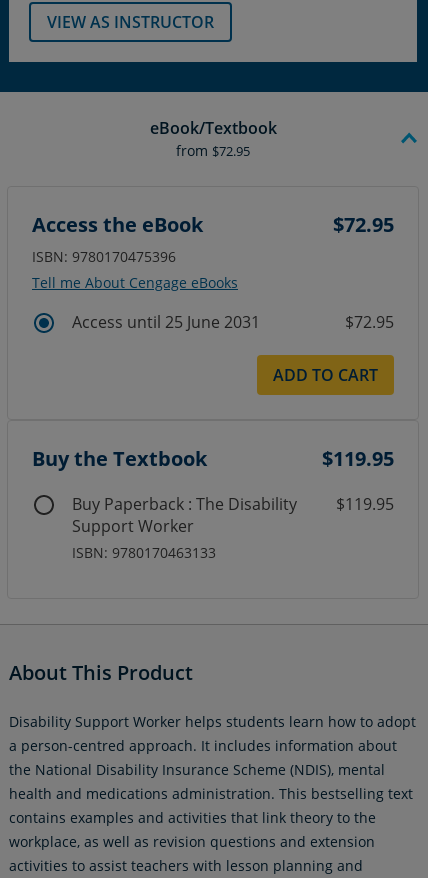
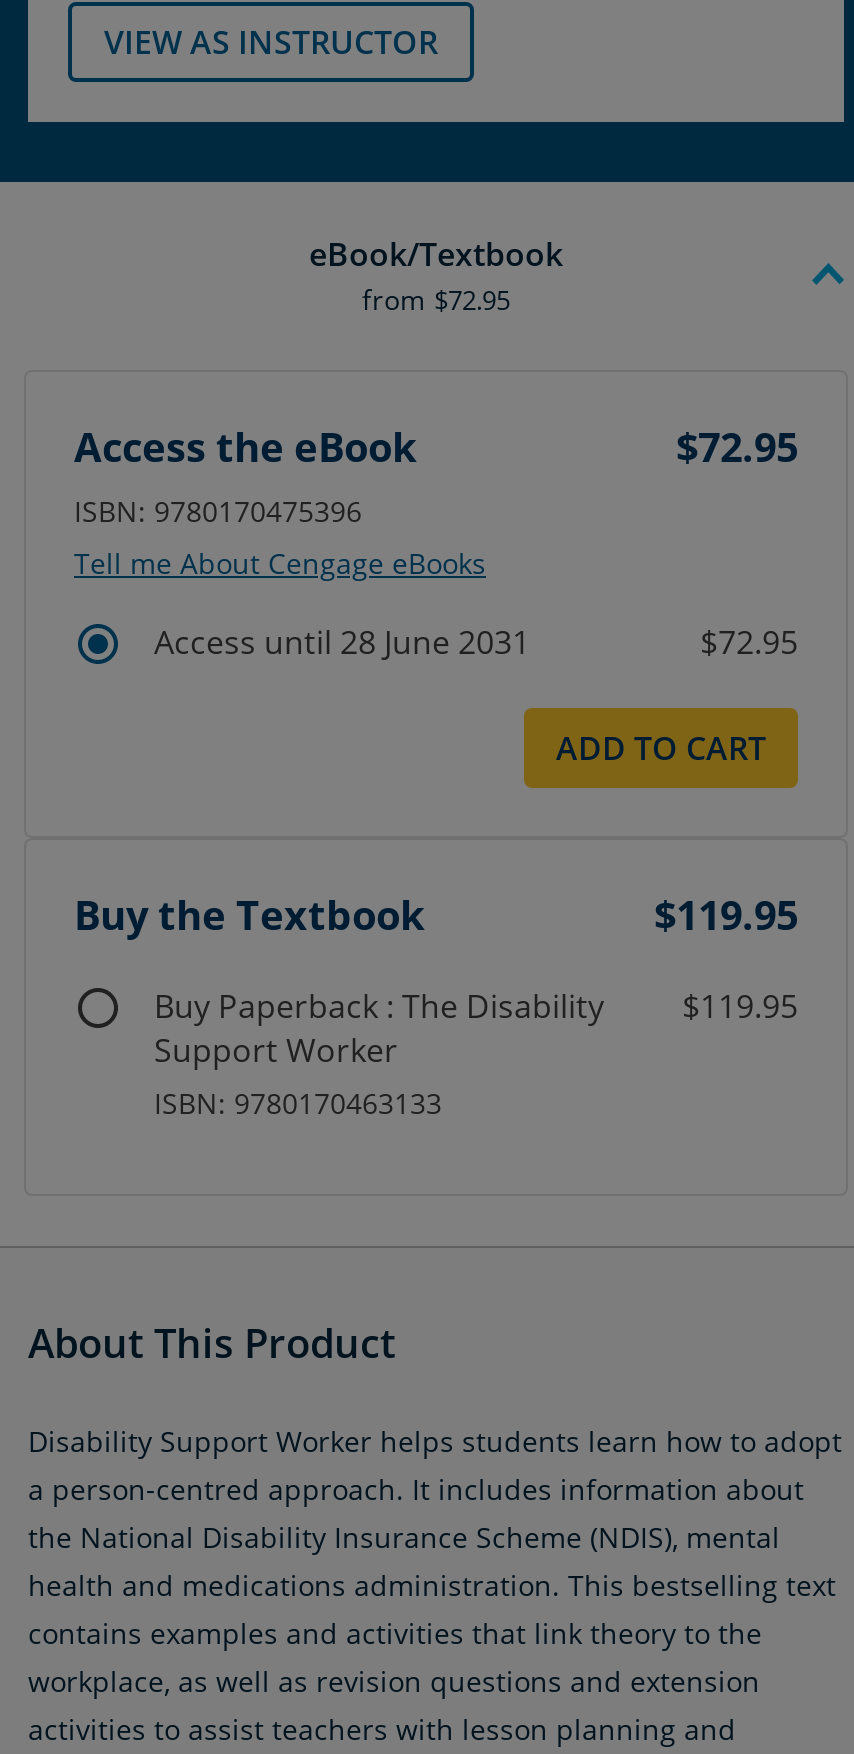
[72,311,260,333] Access until 25 June 2031 -> [154,621,530,665] Access until 28 June 2031

